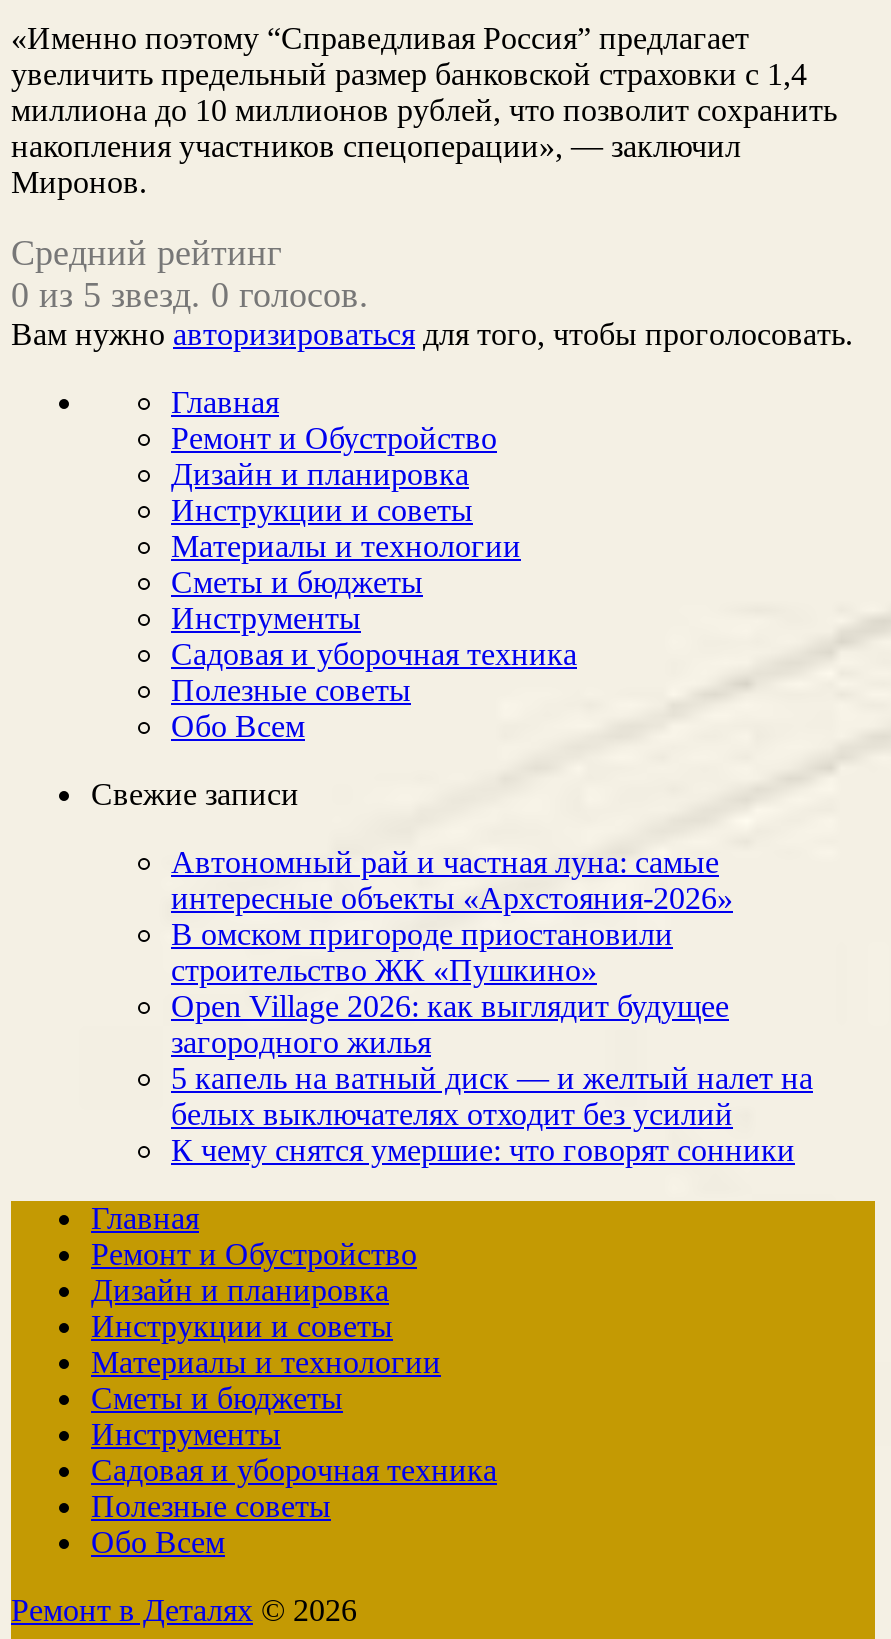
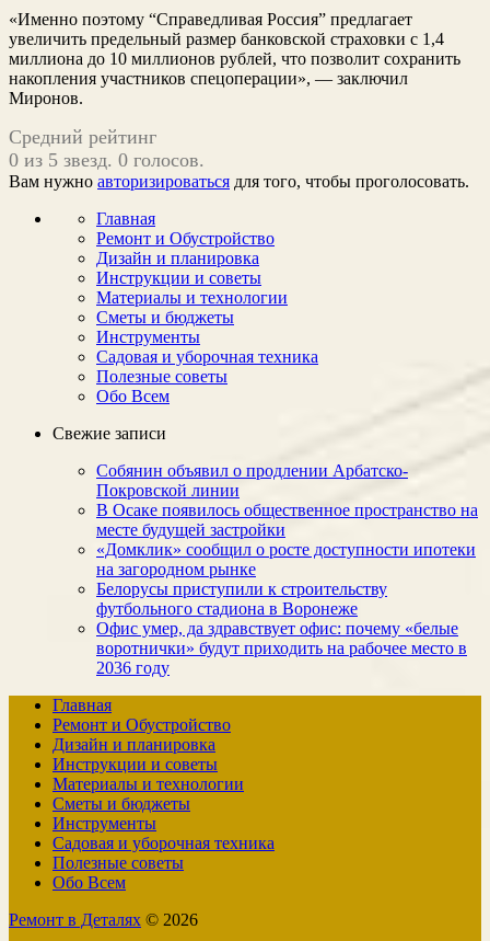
[171,845,813,1167] Автономный рай и частная луна: самые | интересные объекты «Архстояния-2026» | В омском пригороде приостановили | строительство ЖК «Пушкино» | Open Village 2026: как выглядит будущее | загородного жилья | 5 капель на ватный диск — и желтый налет на | белых выключателях отходит без усилий | К чему снятся умершие: что говорят сонники -> [96,461,478,677] Собянин объявил о продлении Арбатско- | Покровской линии | В Осаке появилось общественное пространство на | месте будущей застройки | «Домклик» сообщил о росте доступности ипотеки | на загородном рынке | Белорусы приступили к строительству | футбольного стадиона в Воронеже | Офис умер, да здравствует офис: почему «белые | воротнички» будут приходить на рабочее место в | 2036 году

